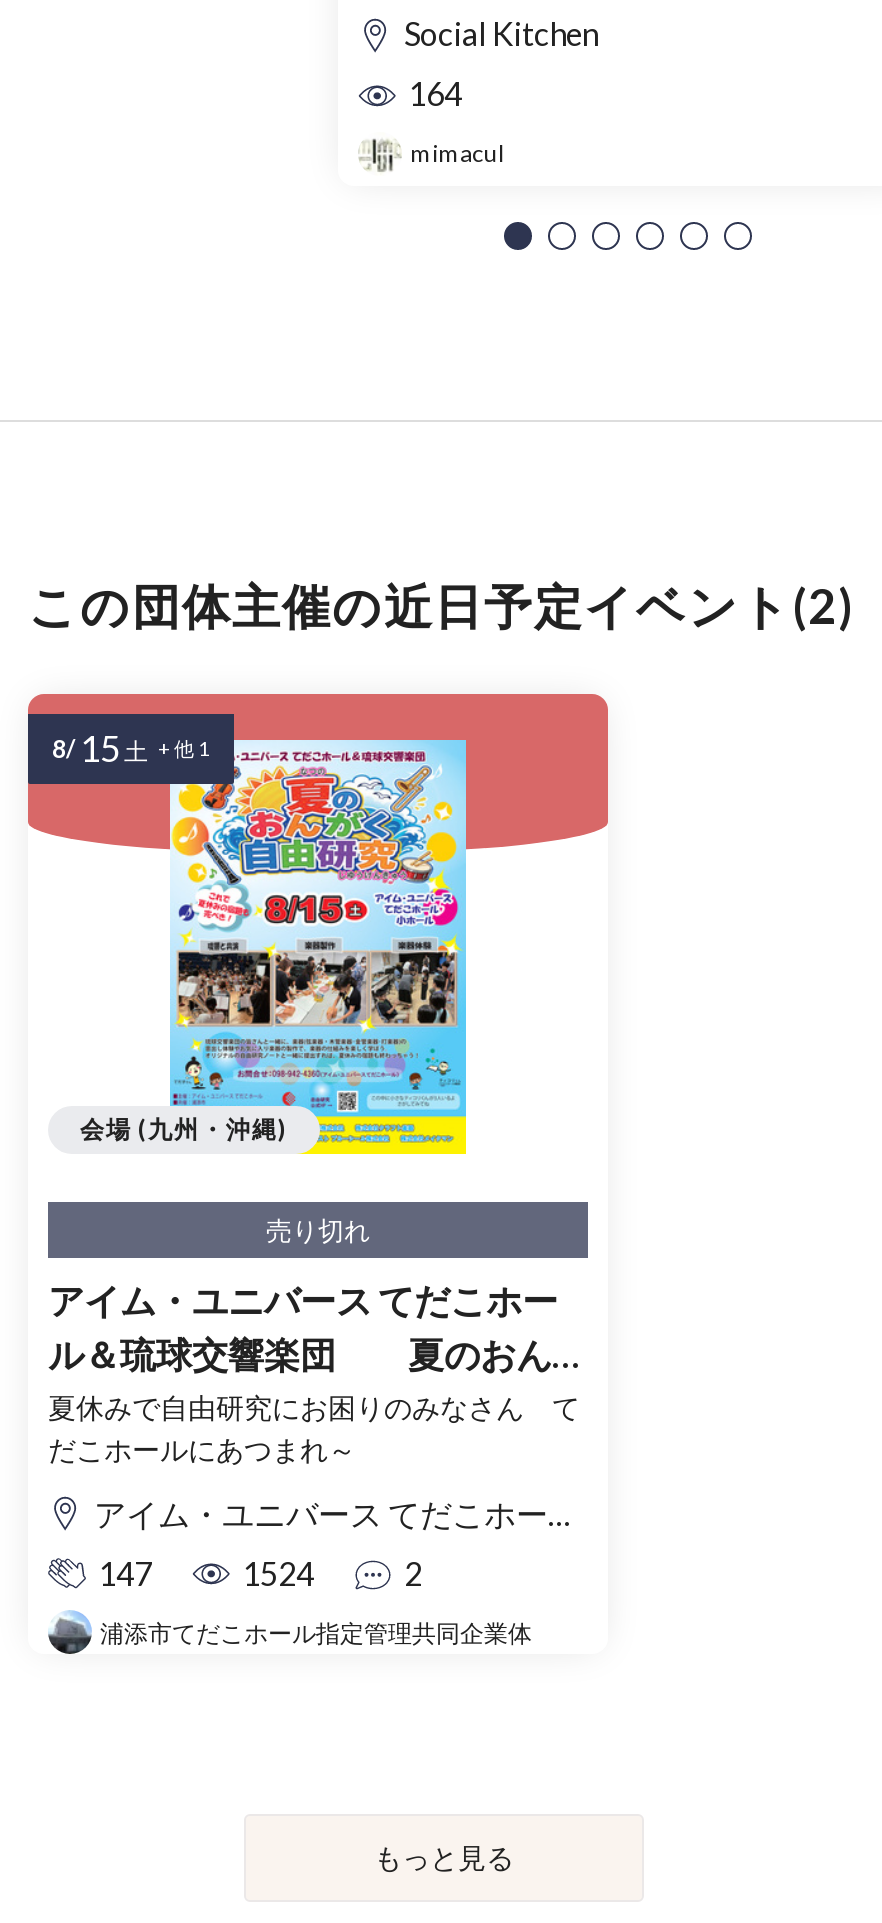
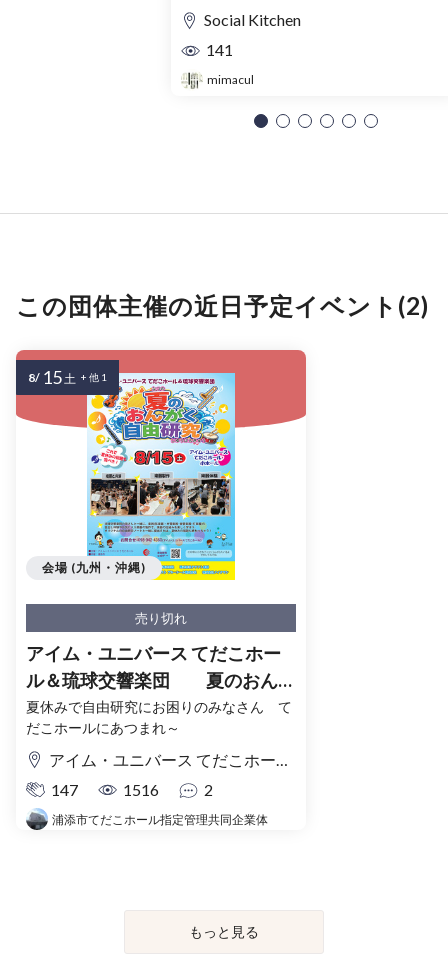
[408,75,462,113] 164 -> [206,40,233,59] 141
[242,1554,314,1592] 1524 -> [123,780,159,799] 1516

